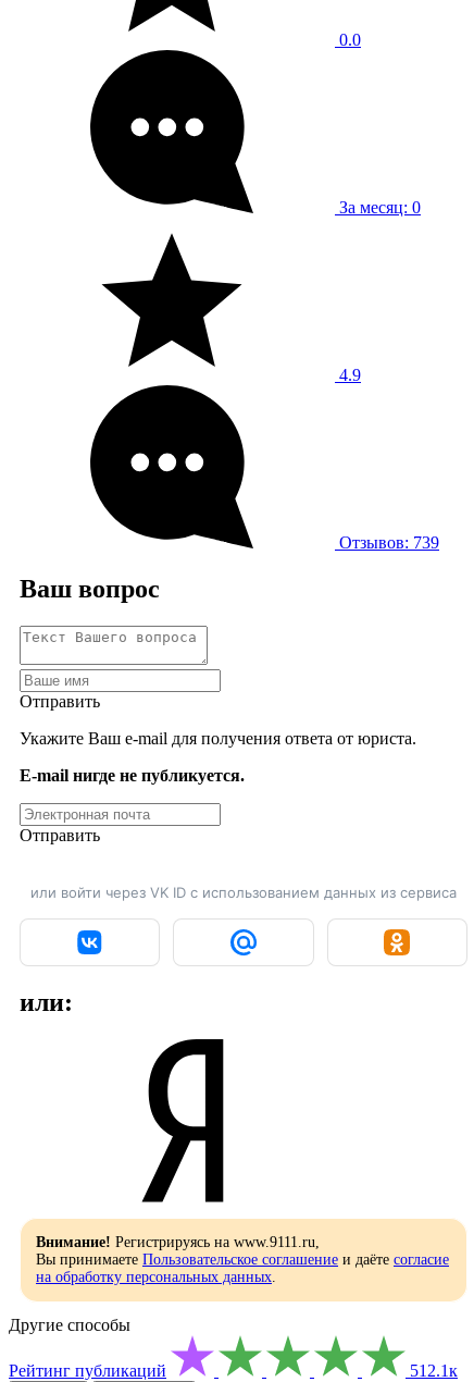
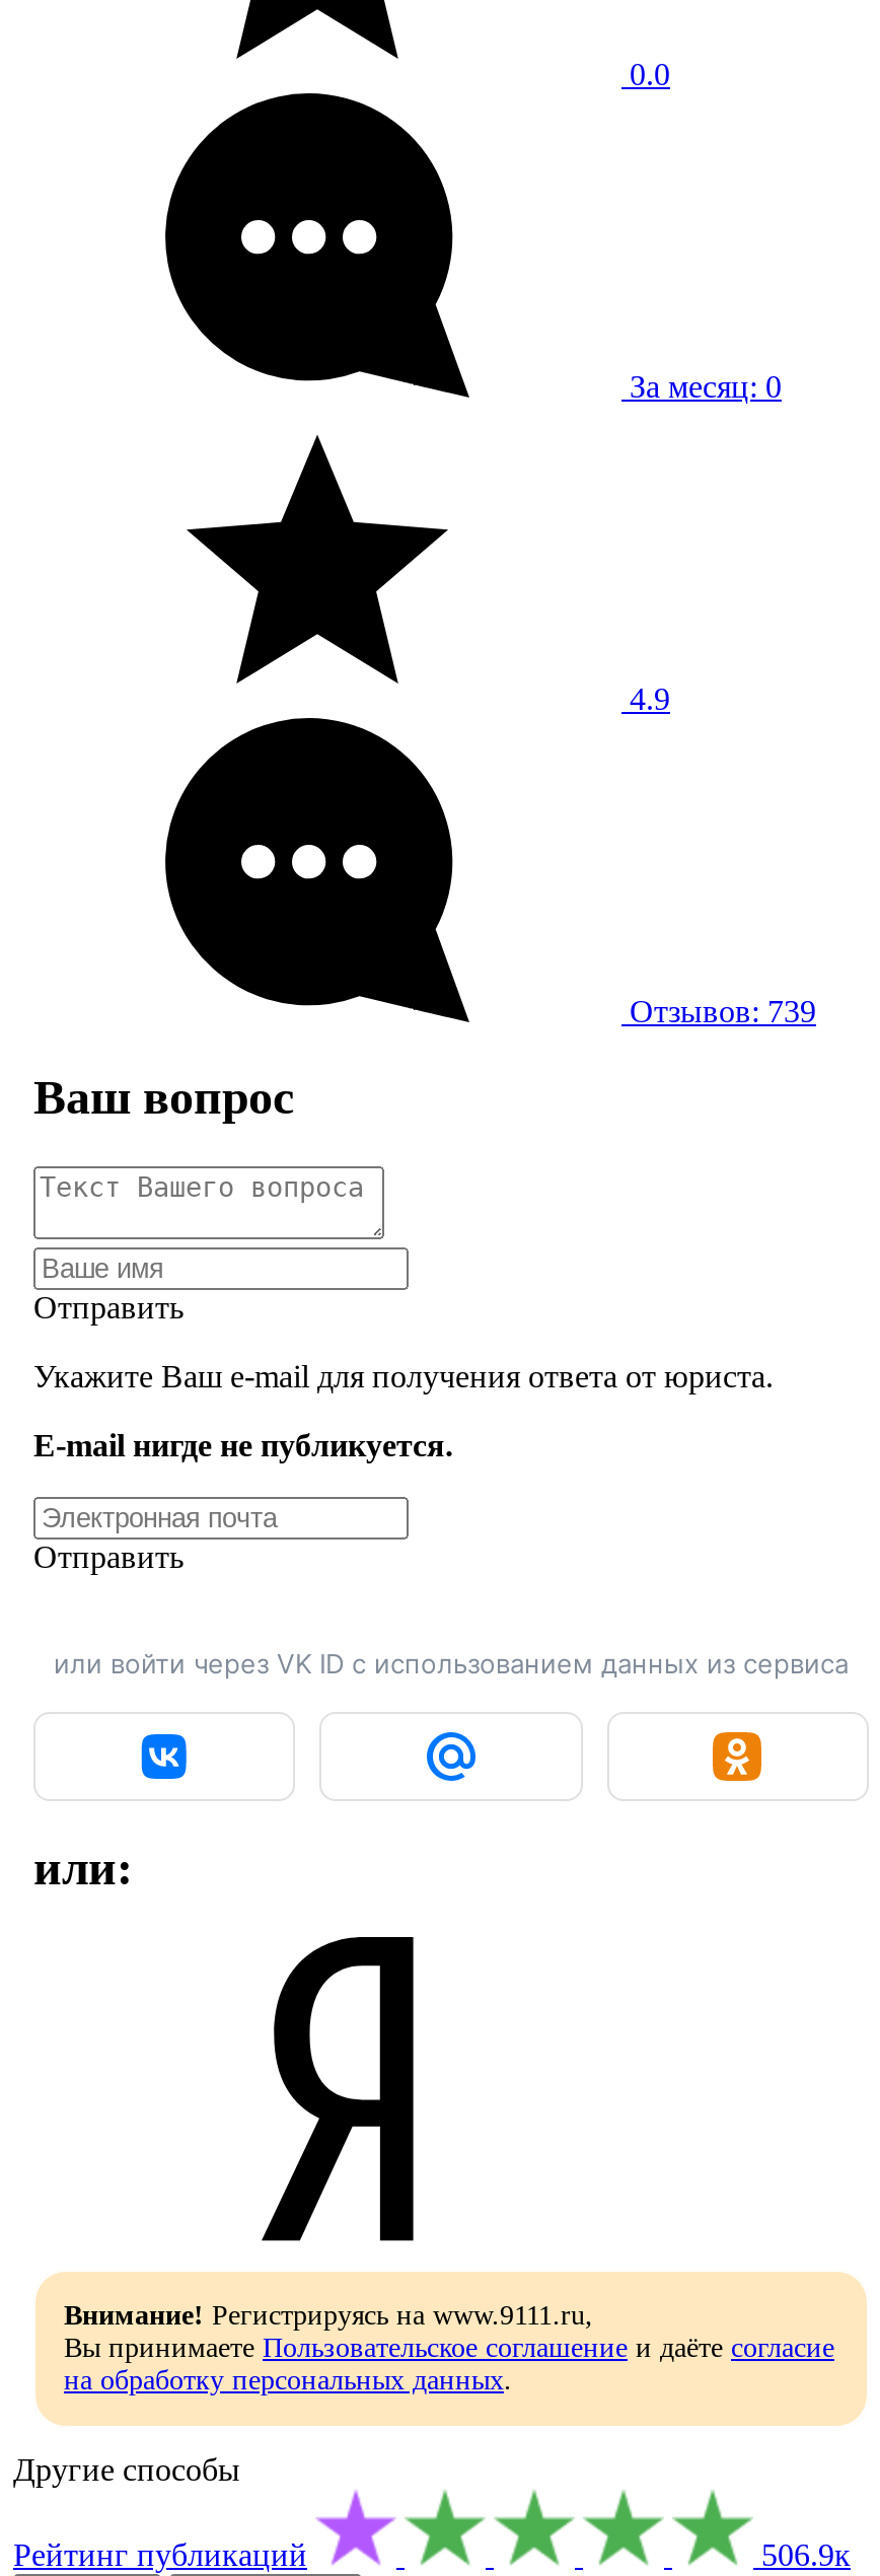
[410,1361,458,1380] 512.1к -> [761,2538,851,2572] 506.9к

